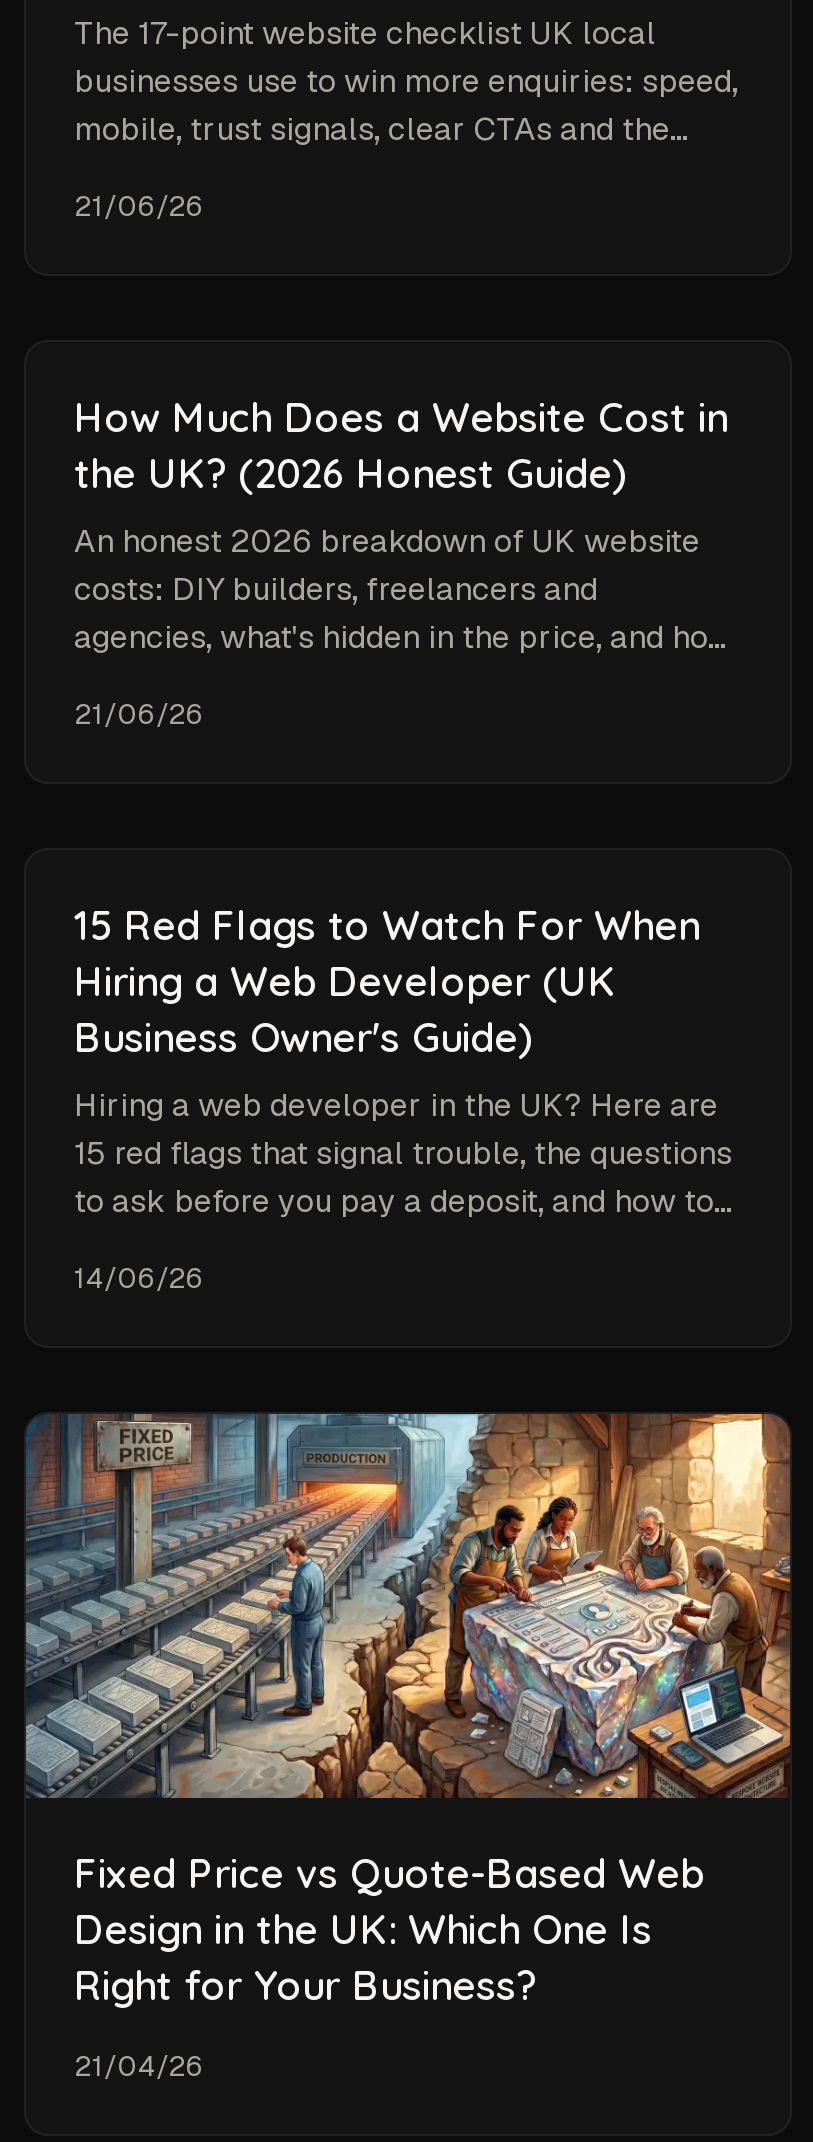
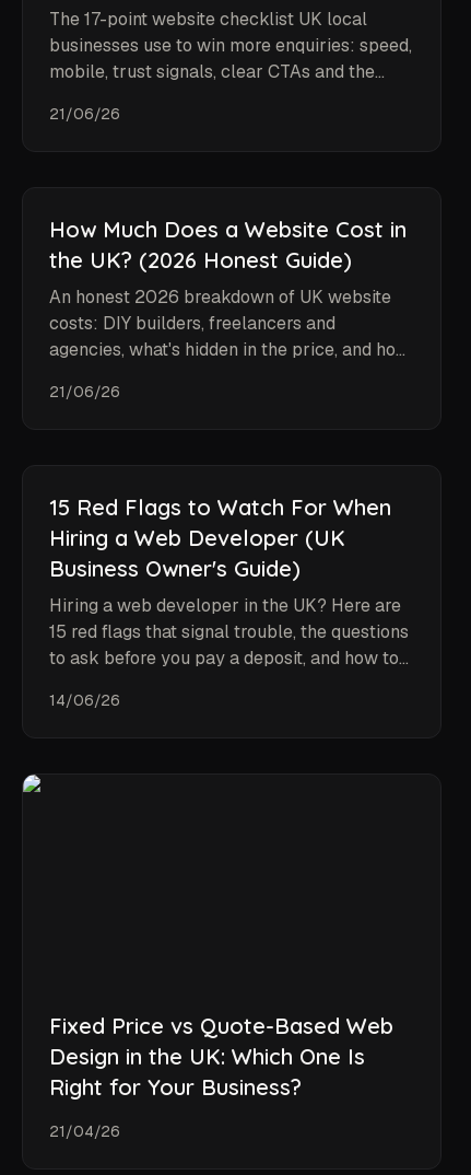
[24,1412,792,1800] [image] -> none

